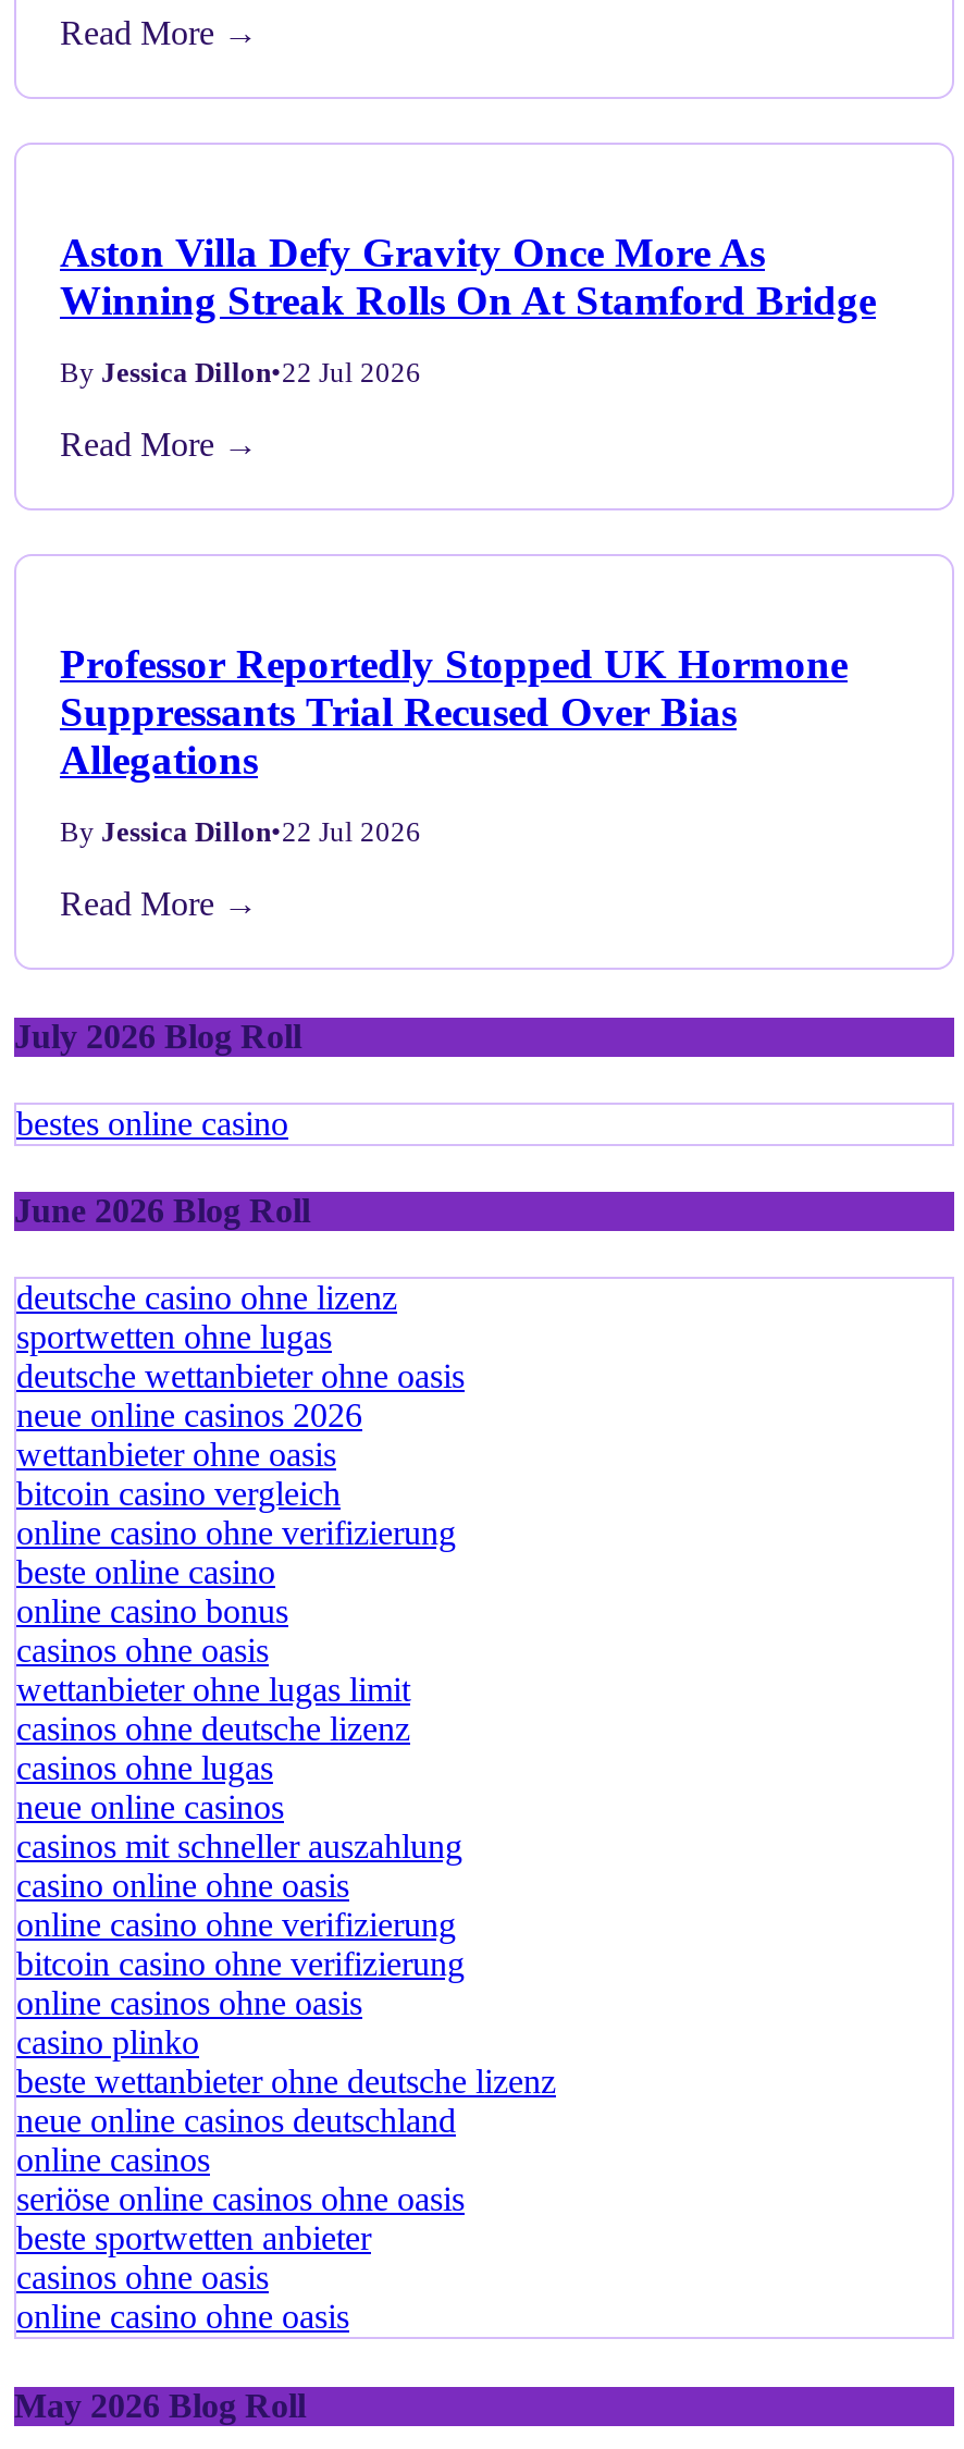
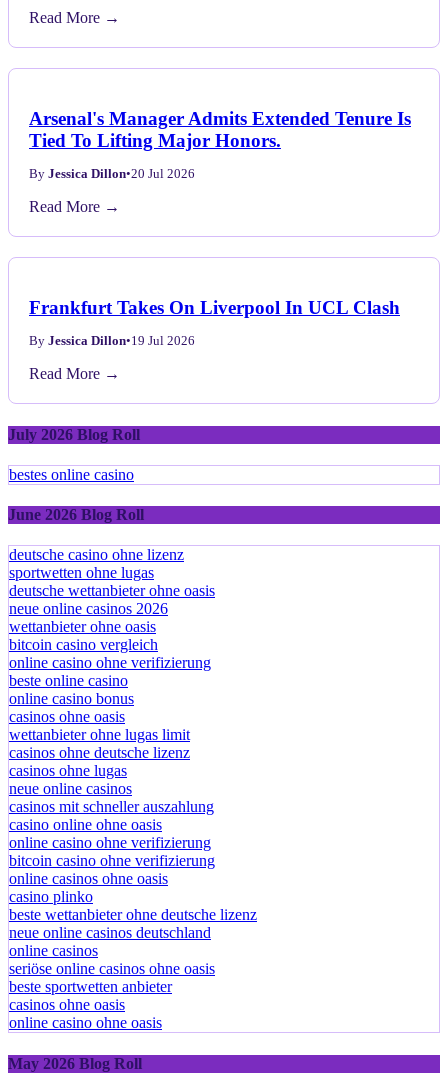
[60,230,876,324] Aston Villa Defy Gravity Once More As | Winning Streak Rolls On At Stamford Bridge -> [29,108,411,151] Arsenal's Manager Admits Extended Tenure Is | Tied To Lifting Major Honors.
[60,359,421,389] By Jessica Dillon•22 Jul 2026 -> [29,167,195,181] By Jessica Dillon•20 Jul 2026
[60,642,848,783] Professor Reportedly Stopped UK Hormone | Suppressants Trial Recused Over Bias | Allegations -> [29,297,400,318] Frankfurt Takes On Liverpool In UCL Clash
[60,818,421,849] By Jessica Dillon•22 Jul 2026 -> [29,334,195,348] By Jessica Dillon•19 Jul 2026

